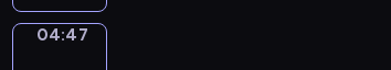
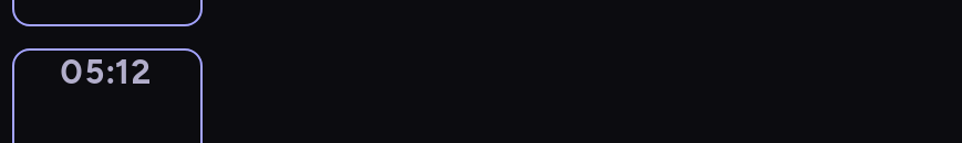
[36,25,88,44] 04:47 -> [60,52,151,92] 05:12

